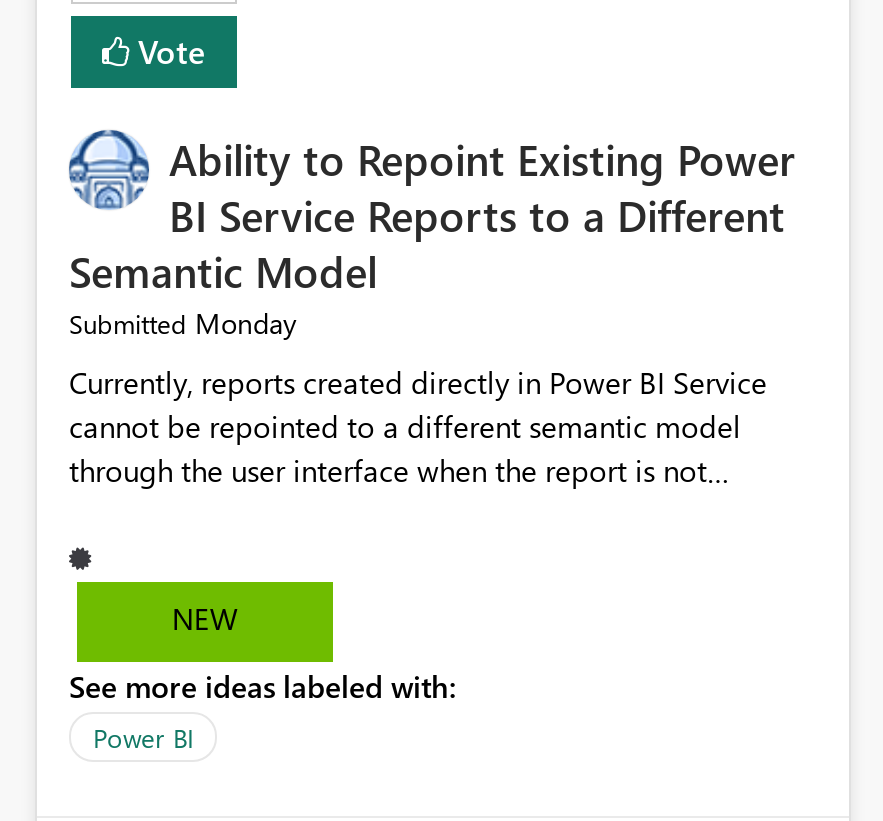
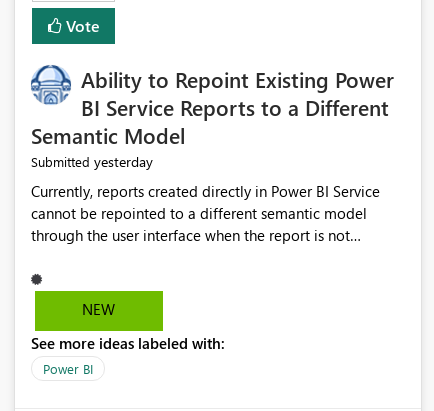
[69,305,297,343] Submitted Monday -> [31,152,153,171] Submitted yesterday

